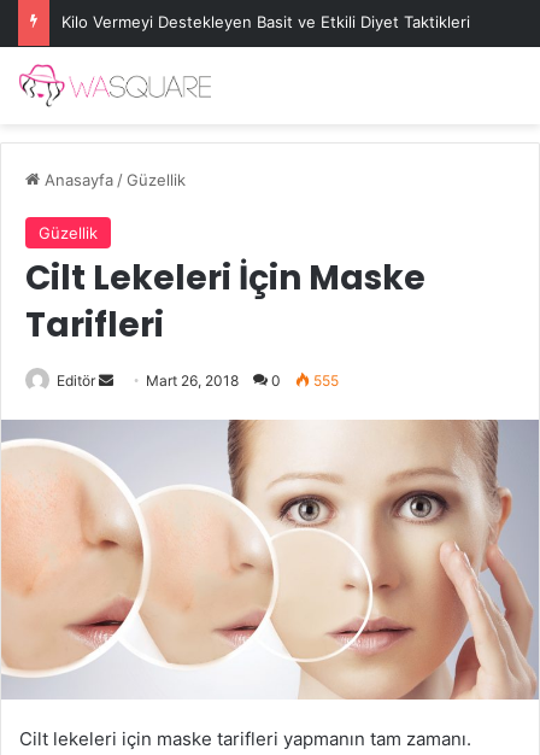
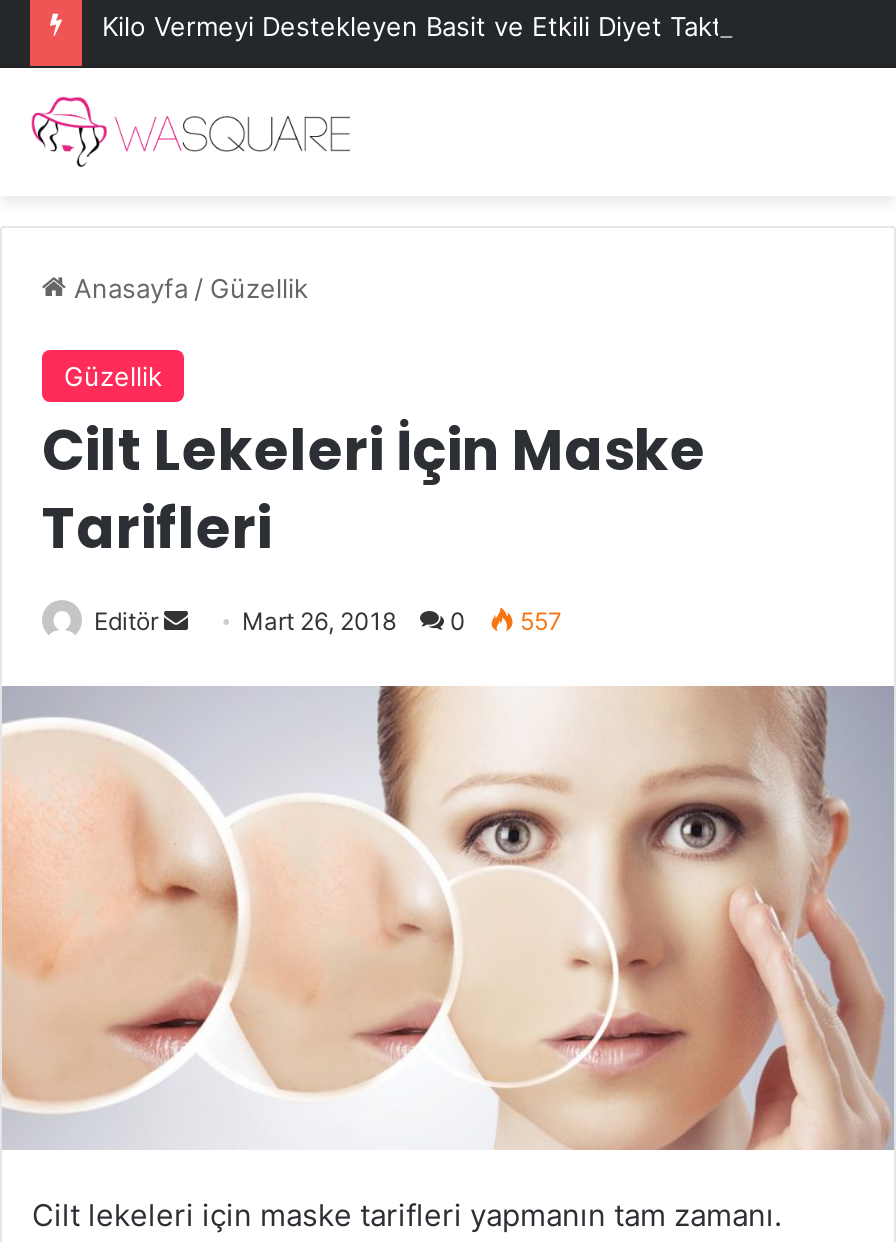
[310,372,339,390] 555 -> [514,607,562,637] 557

